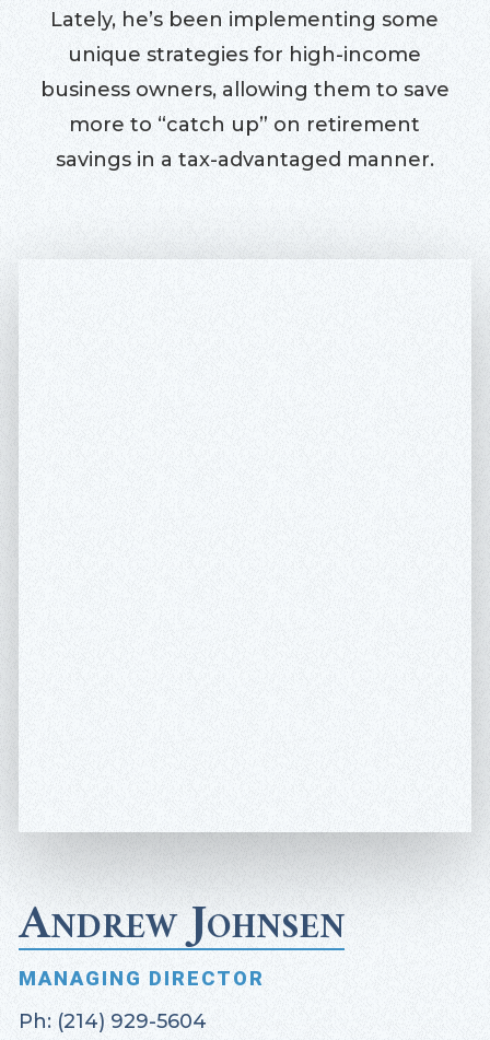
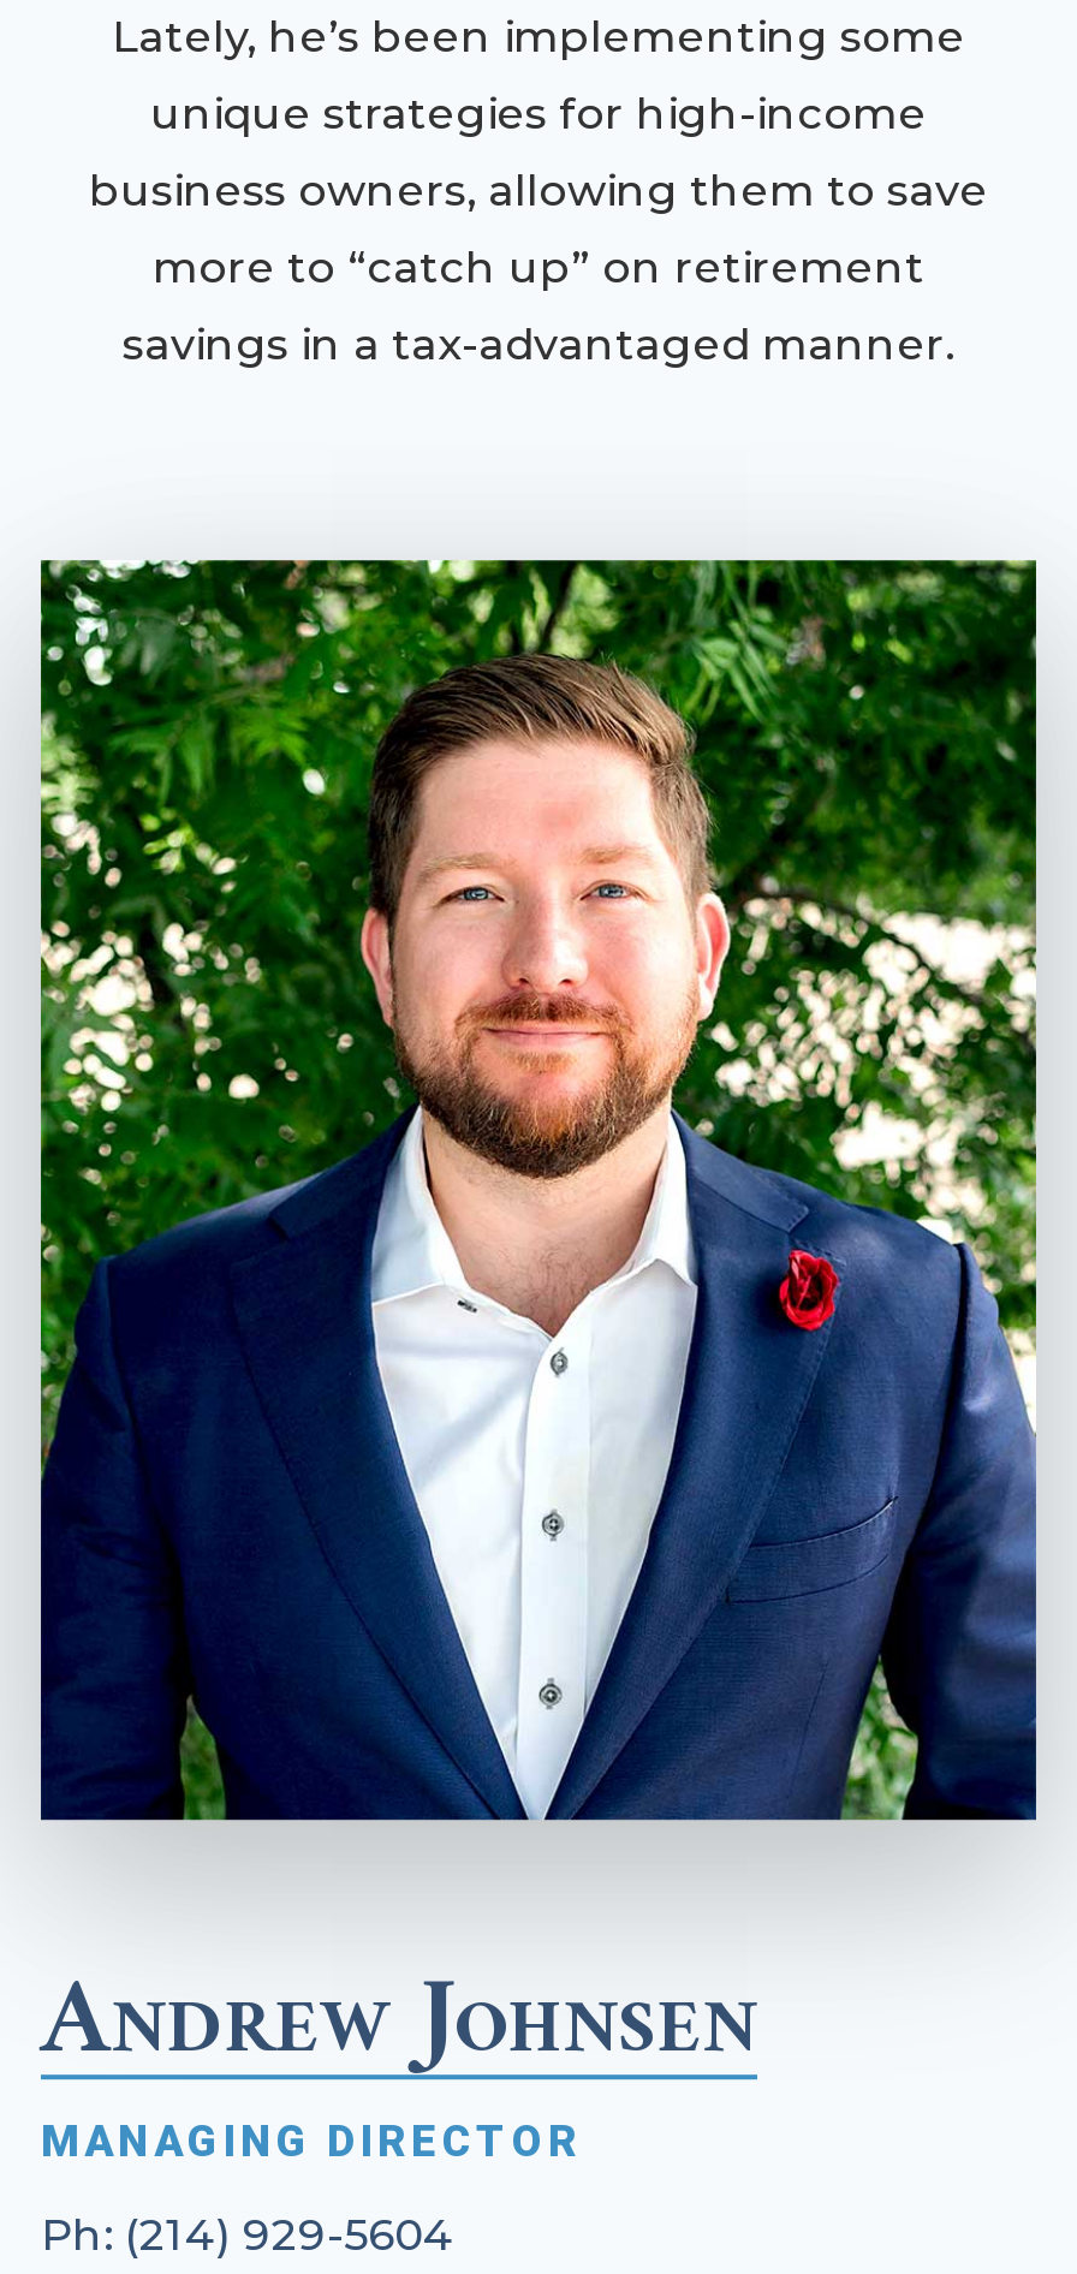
none -> [38,559,1039,1823] [image]

